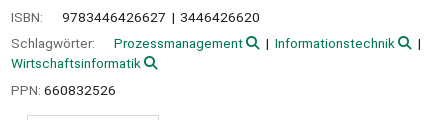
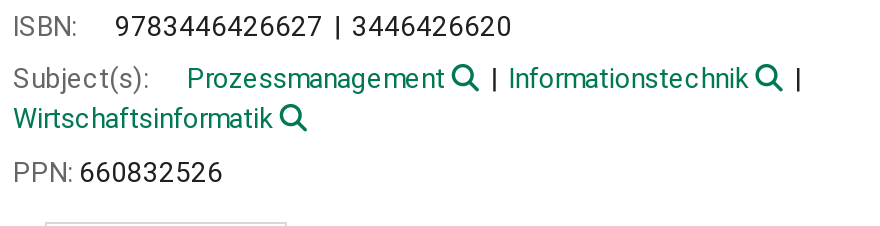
[11,35,98,51] Schlagwörter: -> [13,63,155,95] Subject(s):

